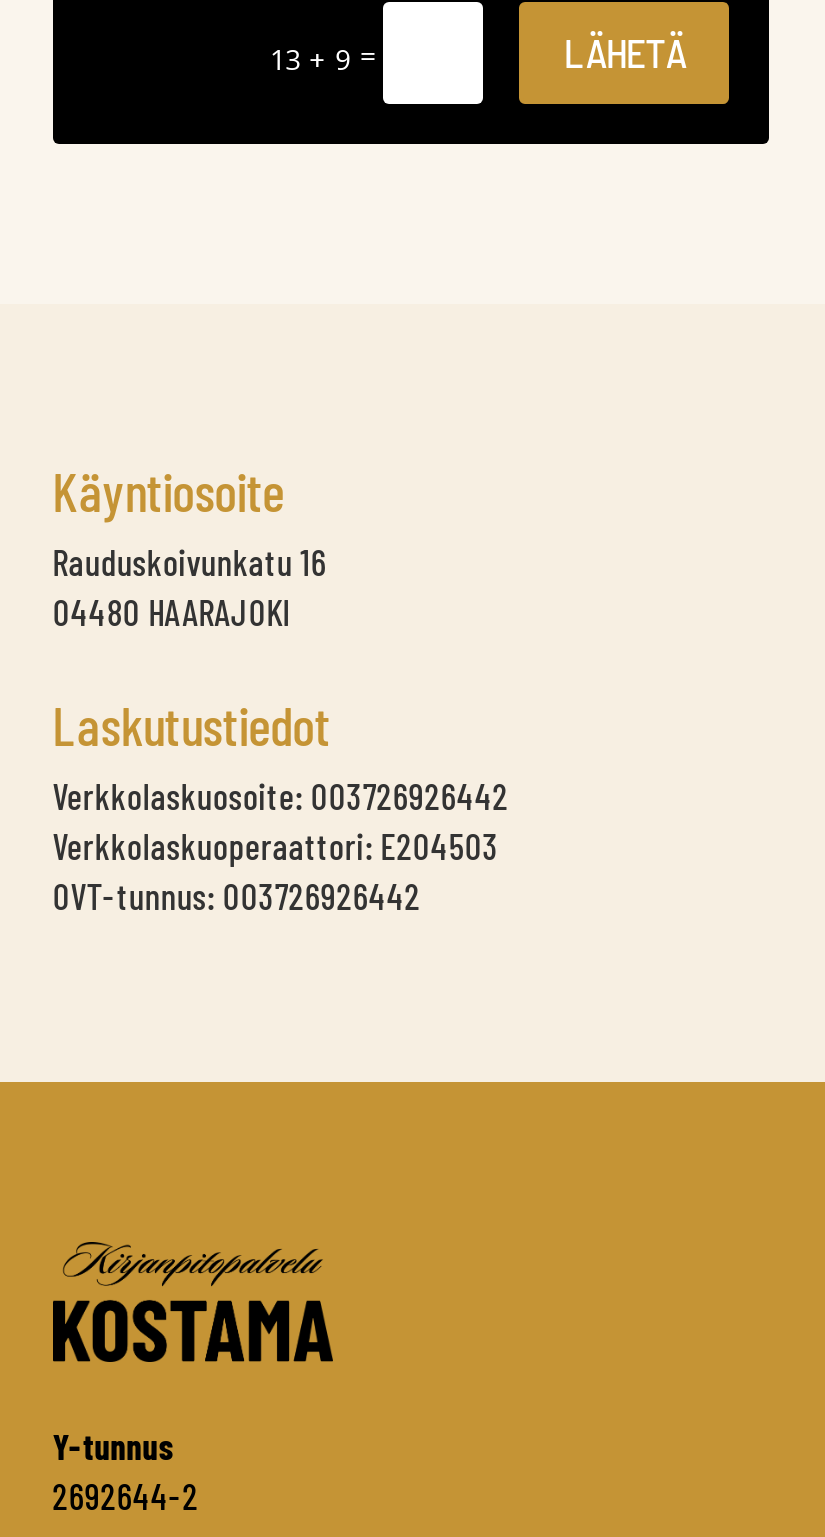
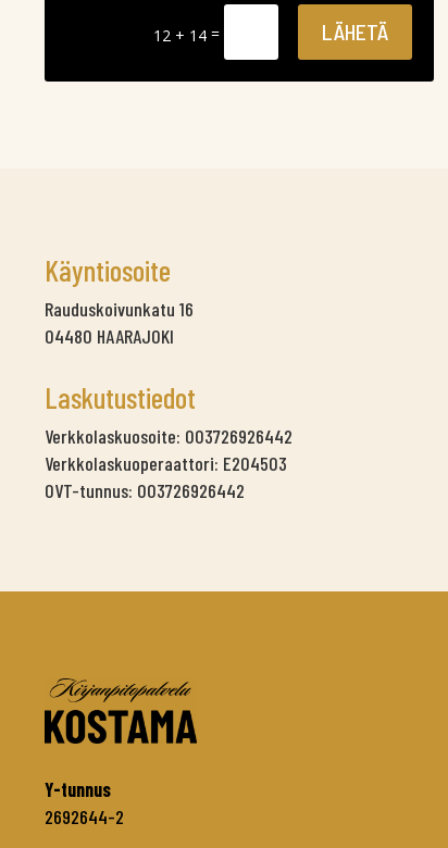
[269,36,383,77] 13 + 9 = -> [154,23,224,45] 12 + 14 =

